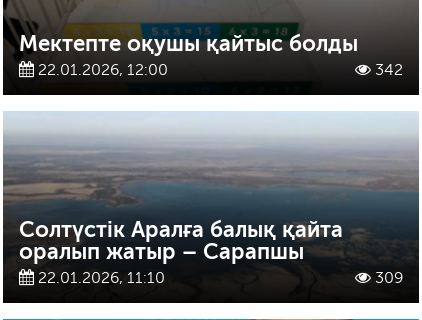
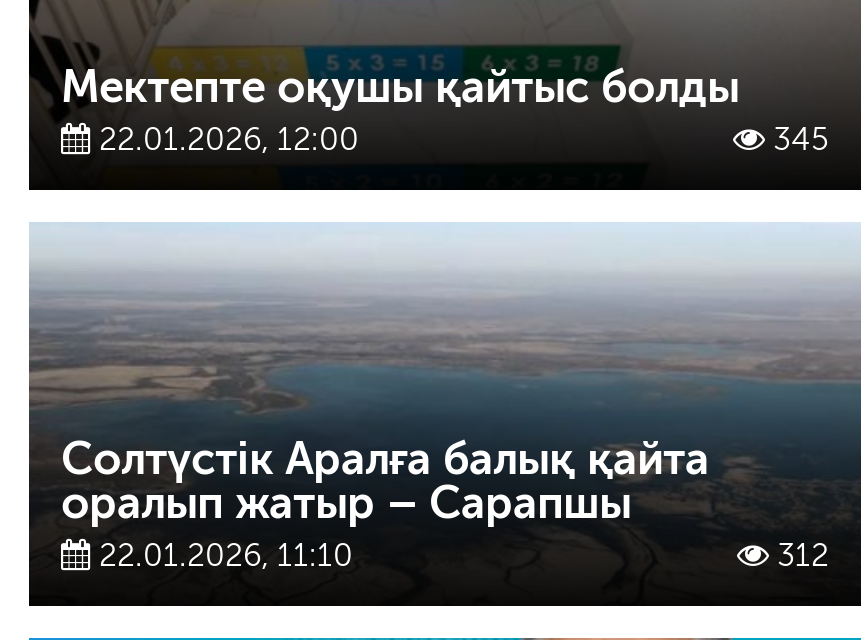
[371,60,403,79] 342 -> [765,120,829,158] 345
[371,268,403,287] 309 -> [769,536,829,574] 312

